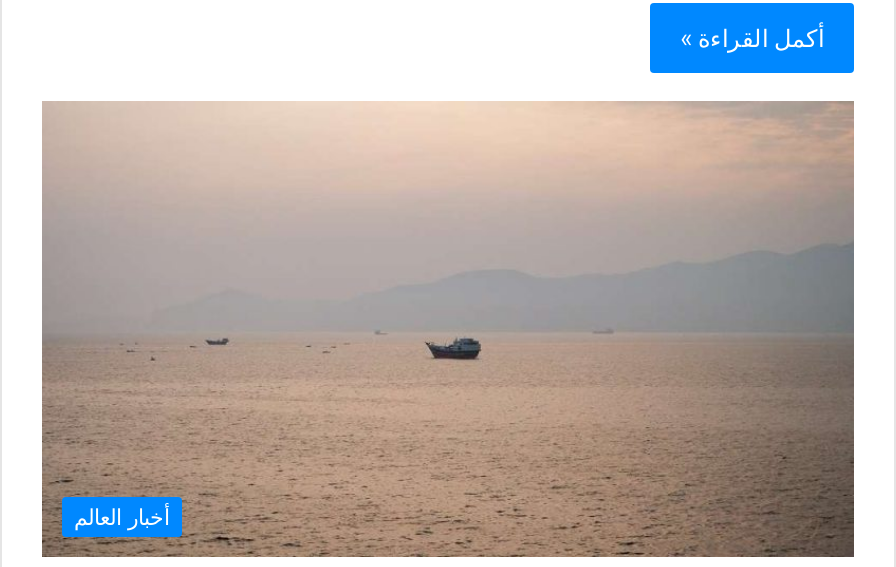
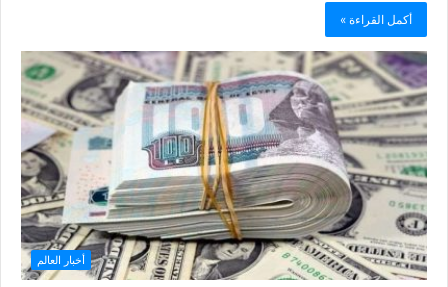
[42,100,856,558] [image] -> [21,50,427,280] [image]

